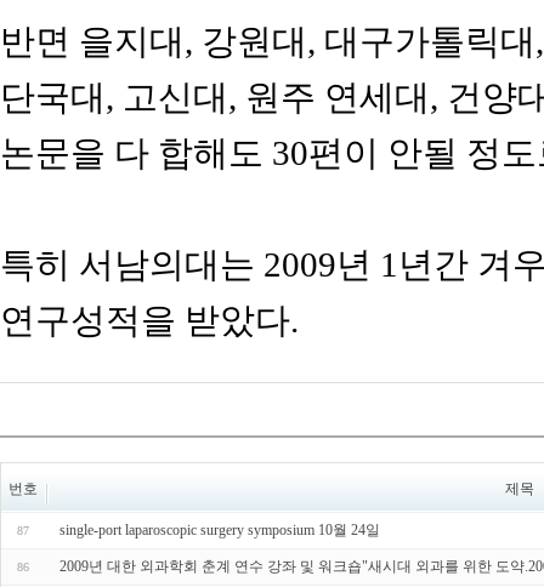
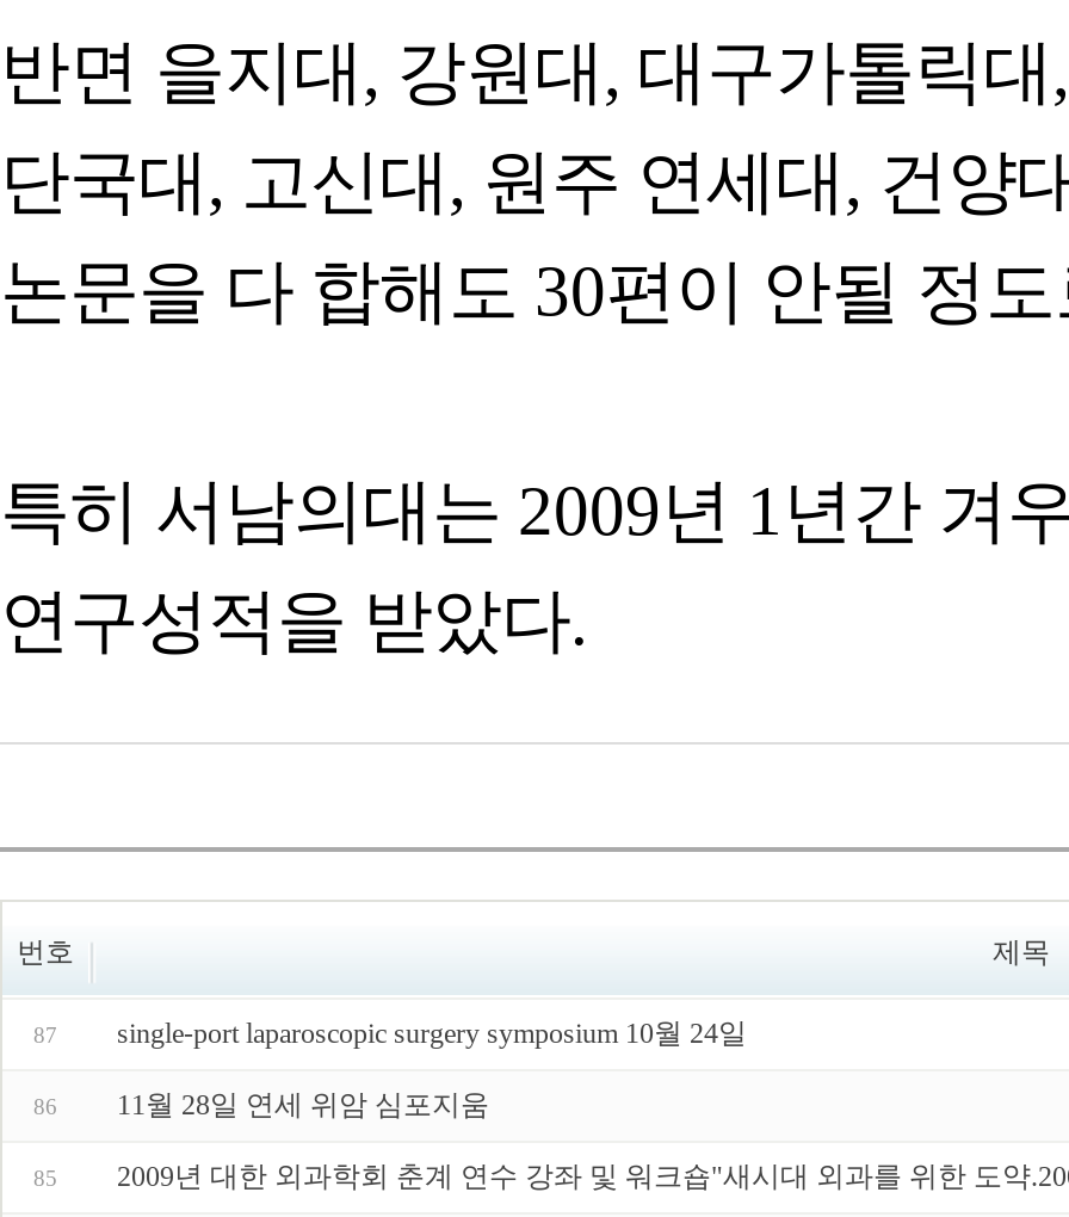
none -> [33,1088,489,1191] 11월 28일 연세 위암 심포지움 | 85

